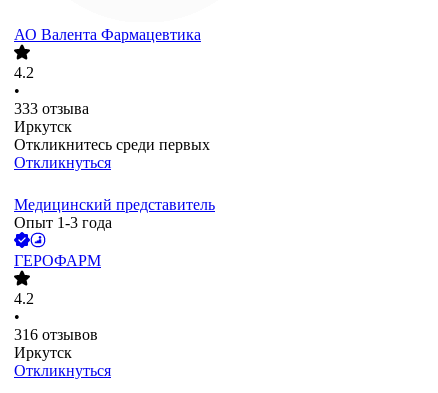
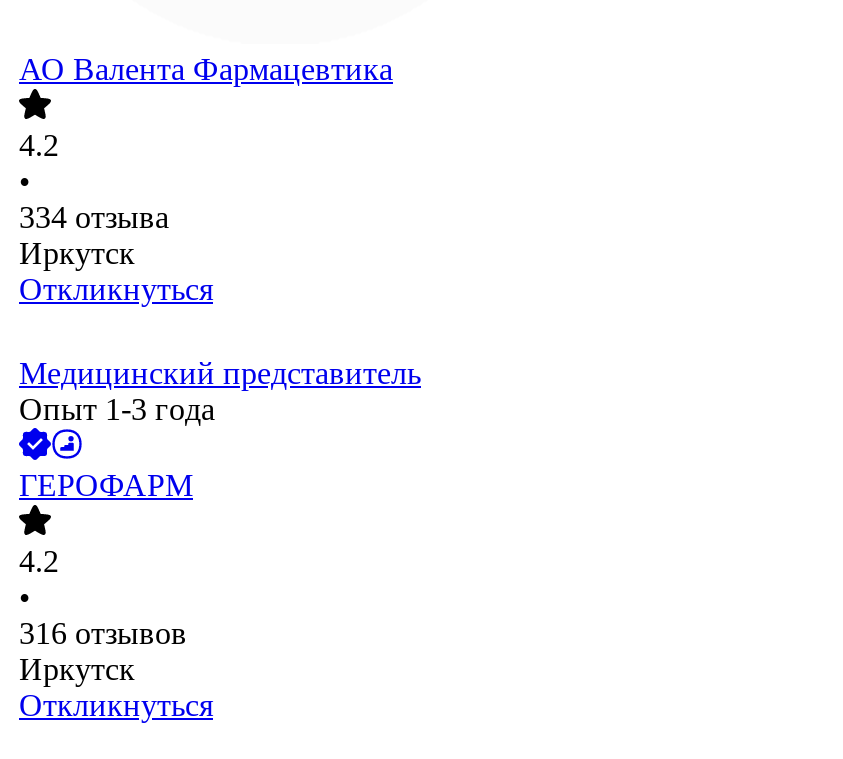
[14,100,89,117] 333 отзыва -> [19,201,169,235] 334 отзыва
[14,136,210,153] Откликнитесь среди первых -> none

